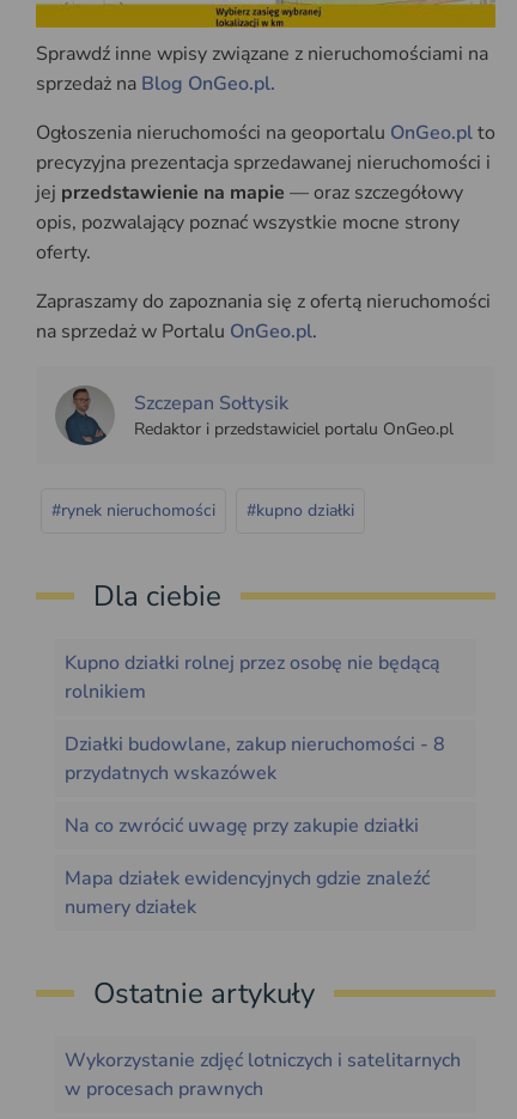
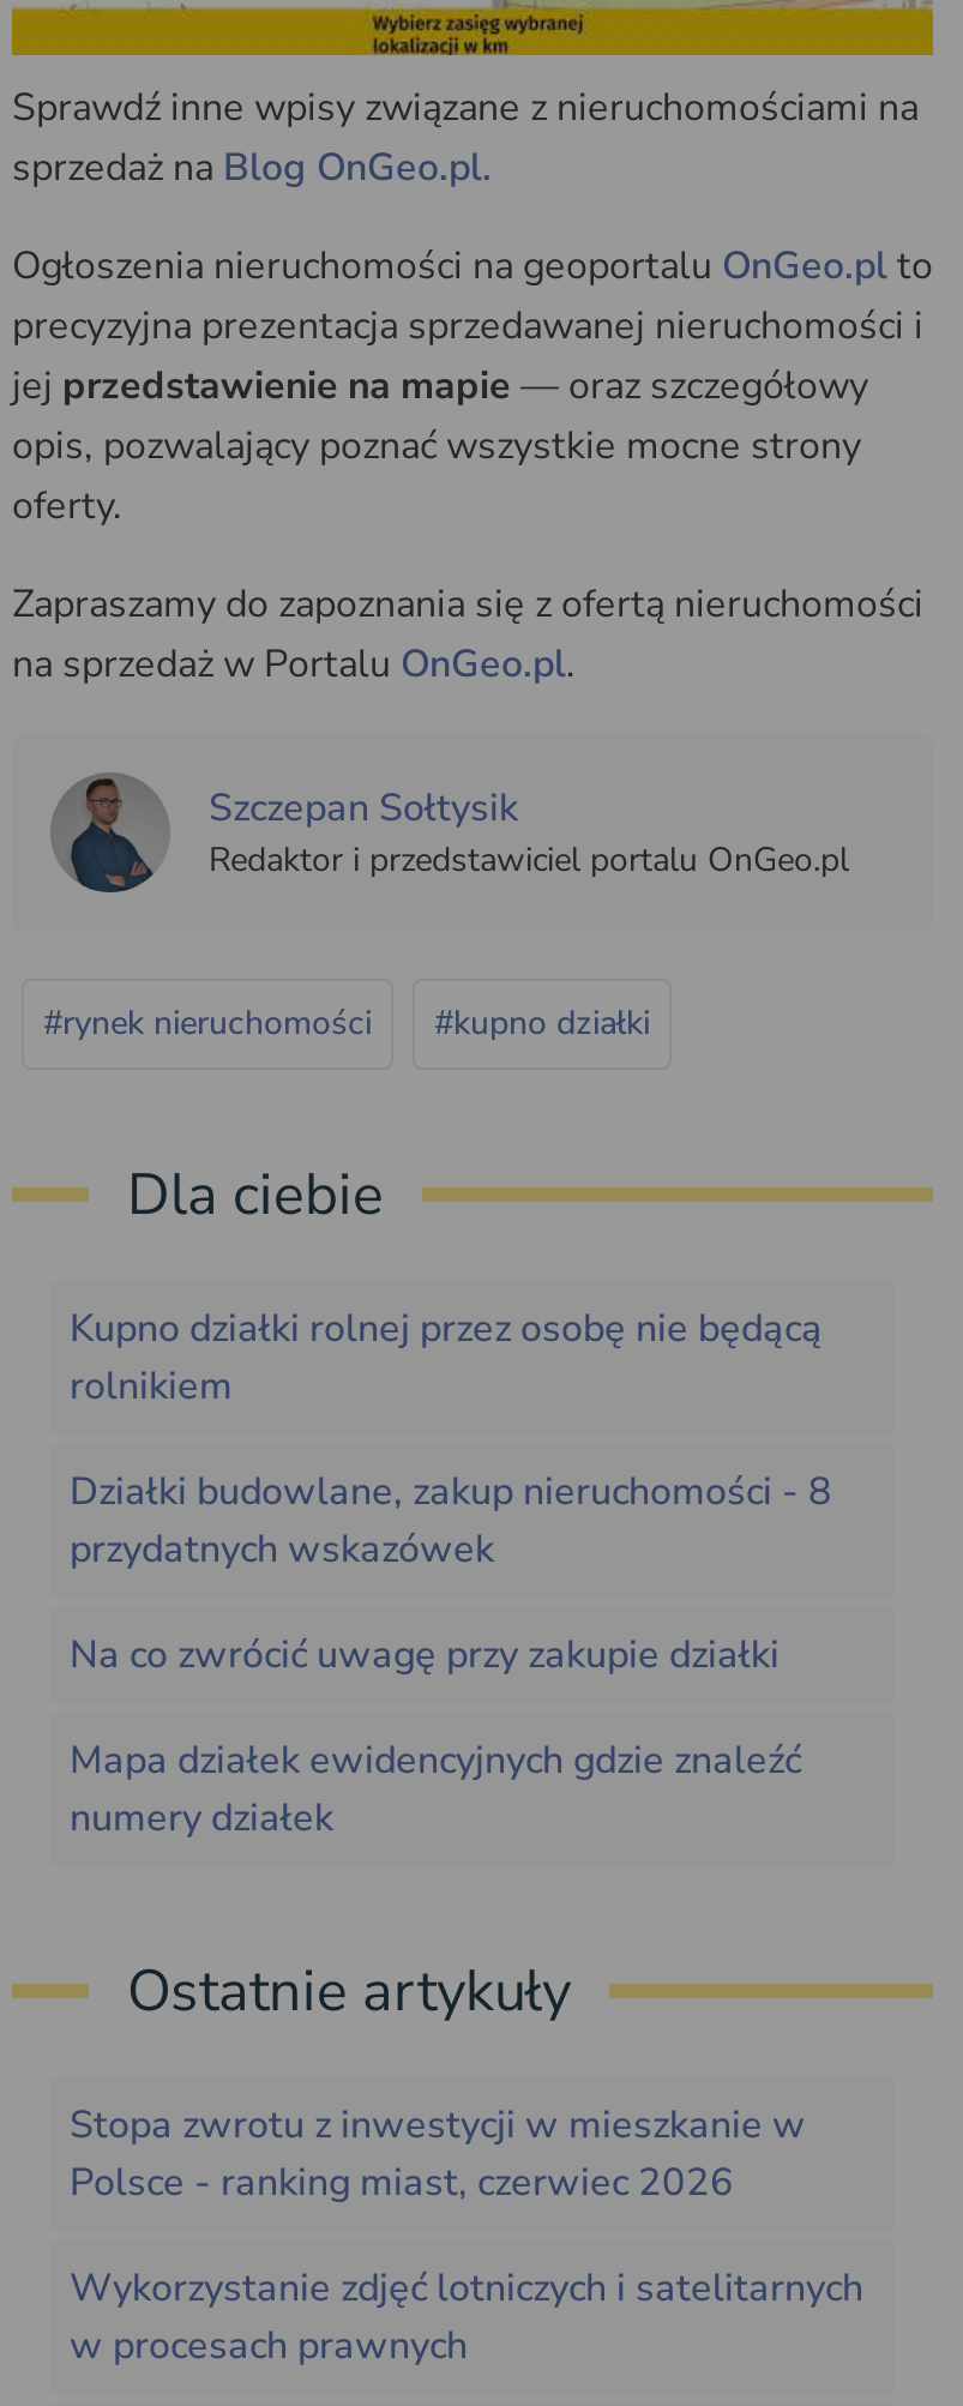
none -> [70,2099,806,2209] Stopa zwrotu z inwestycji w mieszkanie w | Polsce - ranking miast, czerwiec 2026

